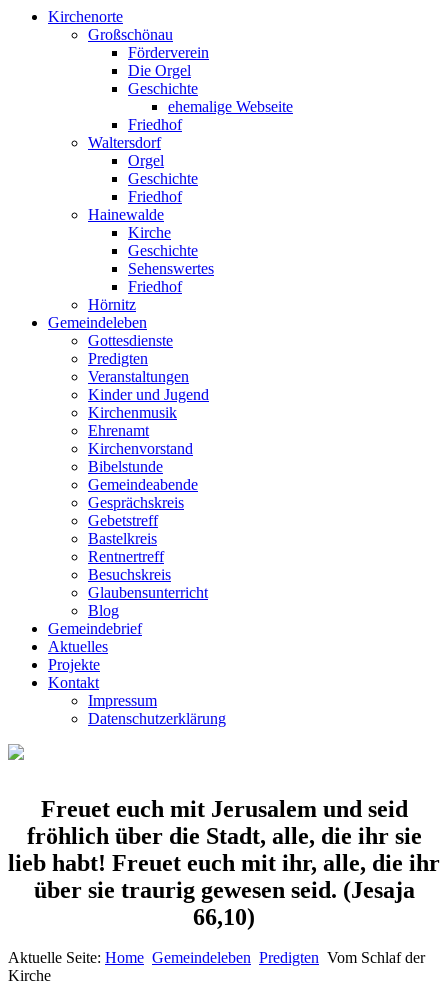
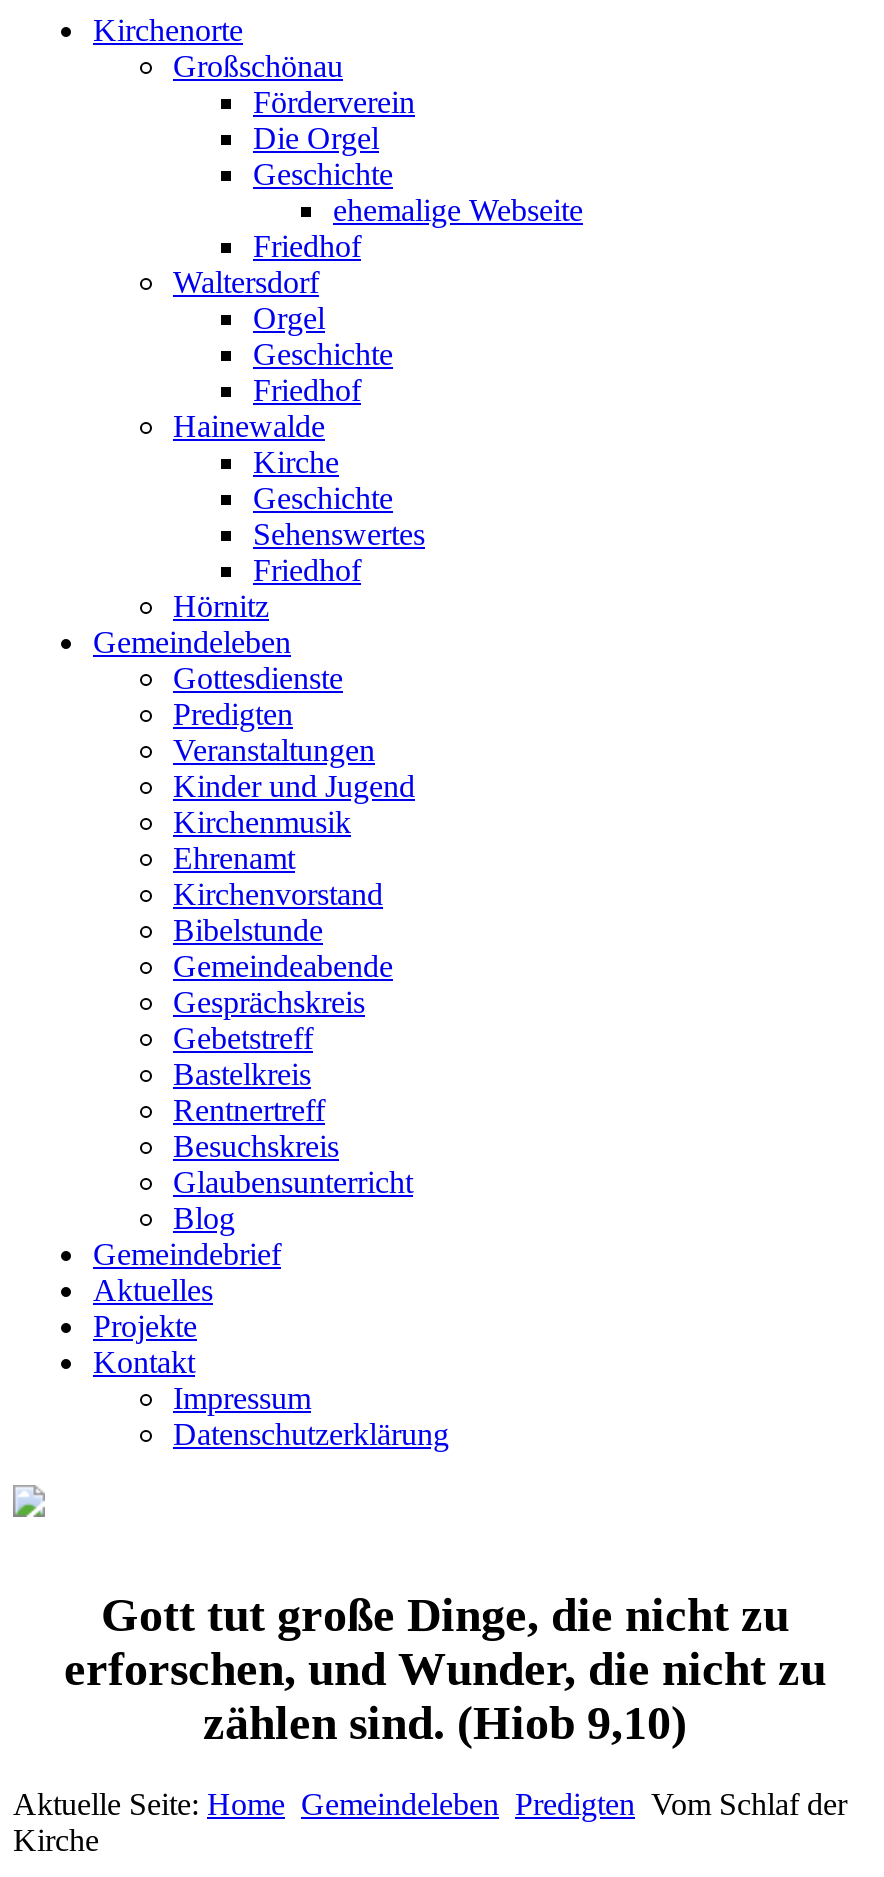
[8,796,440,930] Freuet euch mit Jerusalem und seid | fröhlich über die Stadt, alle, die ihr sie | lieb habt! Freuet euch mit ihr, alle, die ihr | über sie traurig gewesen seid. (Jesaja | 66,10) -> [64,1589,826,1749] Gott tut große Dinge, die nicht zu | erforschen, und Wunder, die nicht zu | zählen sind. (Hiob 9,10)

